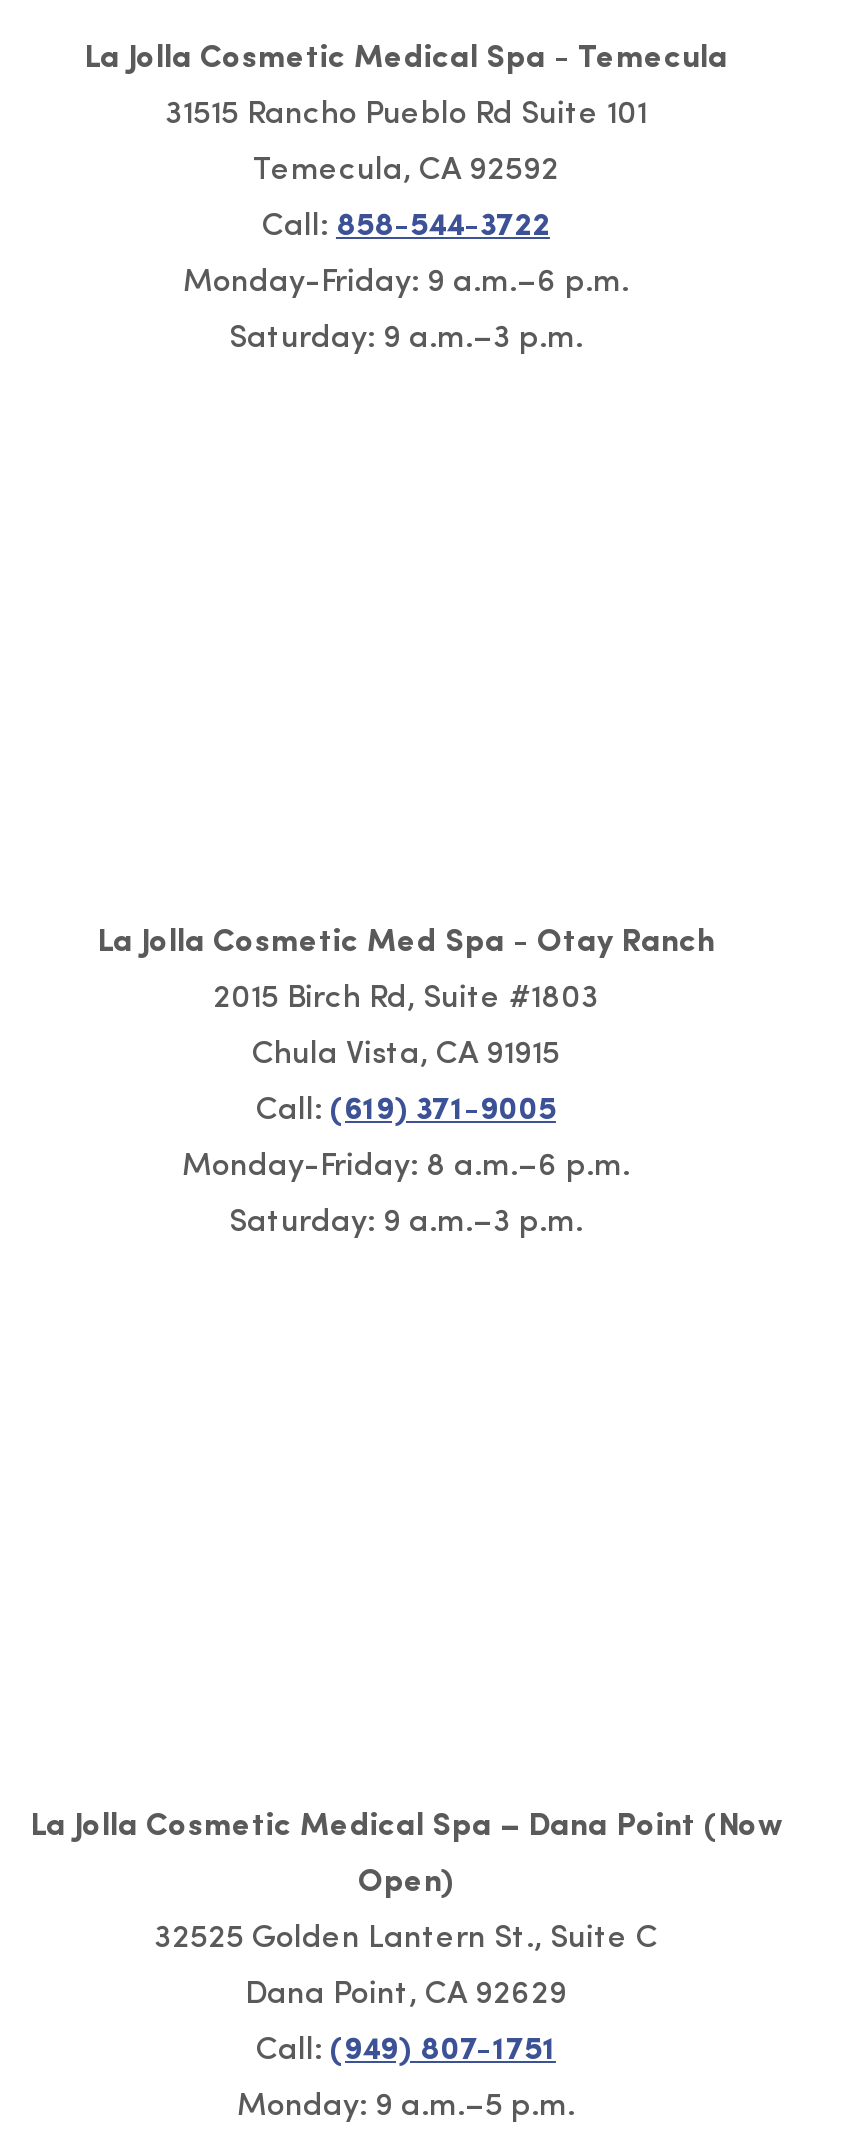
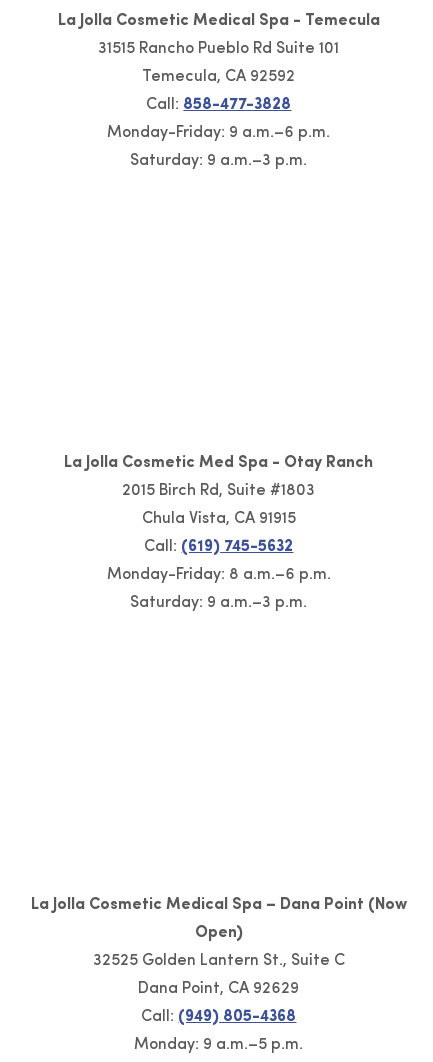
[262,212,550,244] Call: 858-544-3722 -> [146,97,291,113] Call: 858-477-3828
[256,1096,556,1128] Call: (619) 371-9005 -> [144,539,293,555] Call: (619) 745-5632
[256,2036,556,2068] Call: (949) 807-1751 -> [141,1009,296,1025] Call: (949) 805-4368

